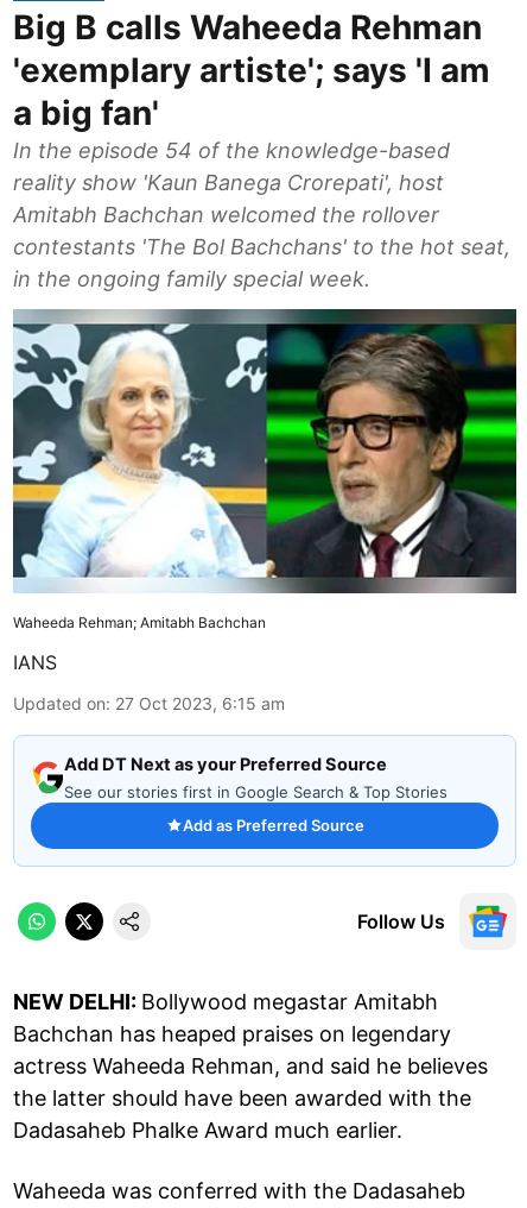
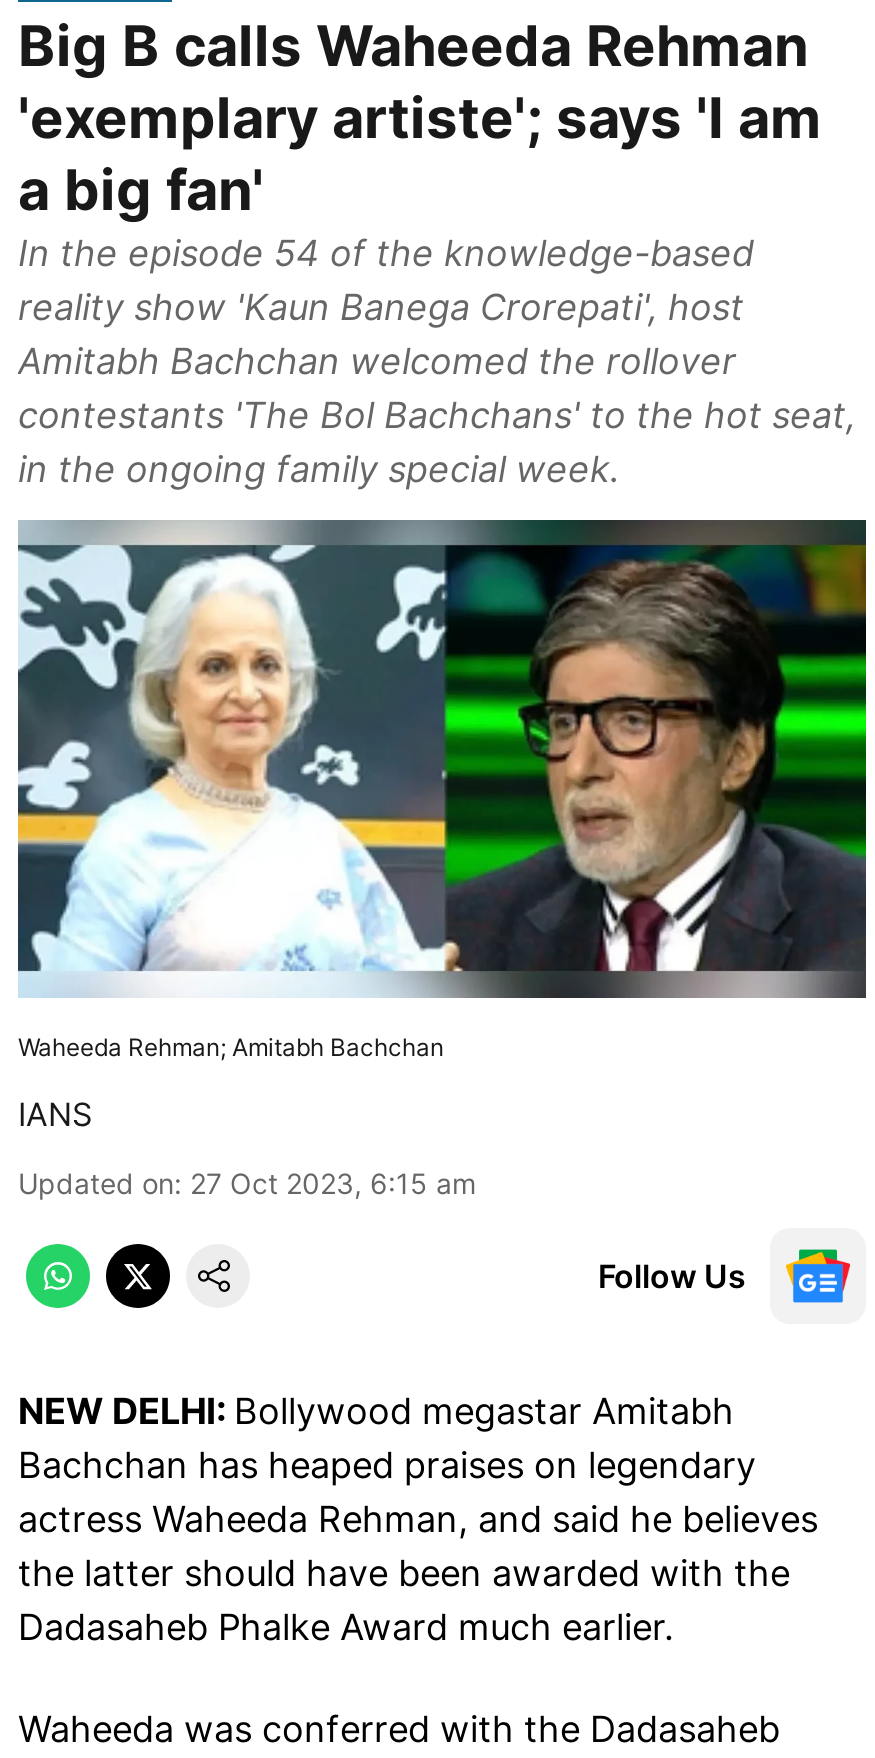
[13,735,507,850] [image] | Add DT Next as your Preferred Source | See our stories first in Google Search & Top Stories | Add as Preferred Source -> none

